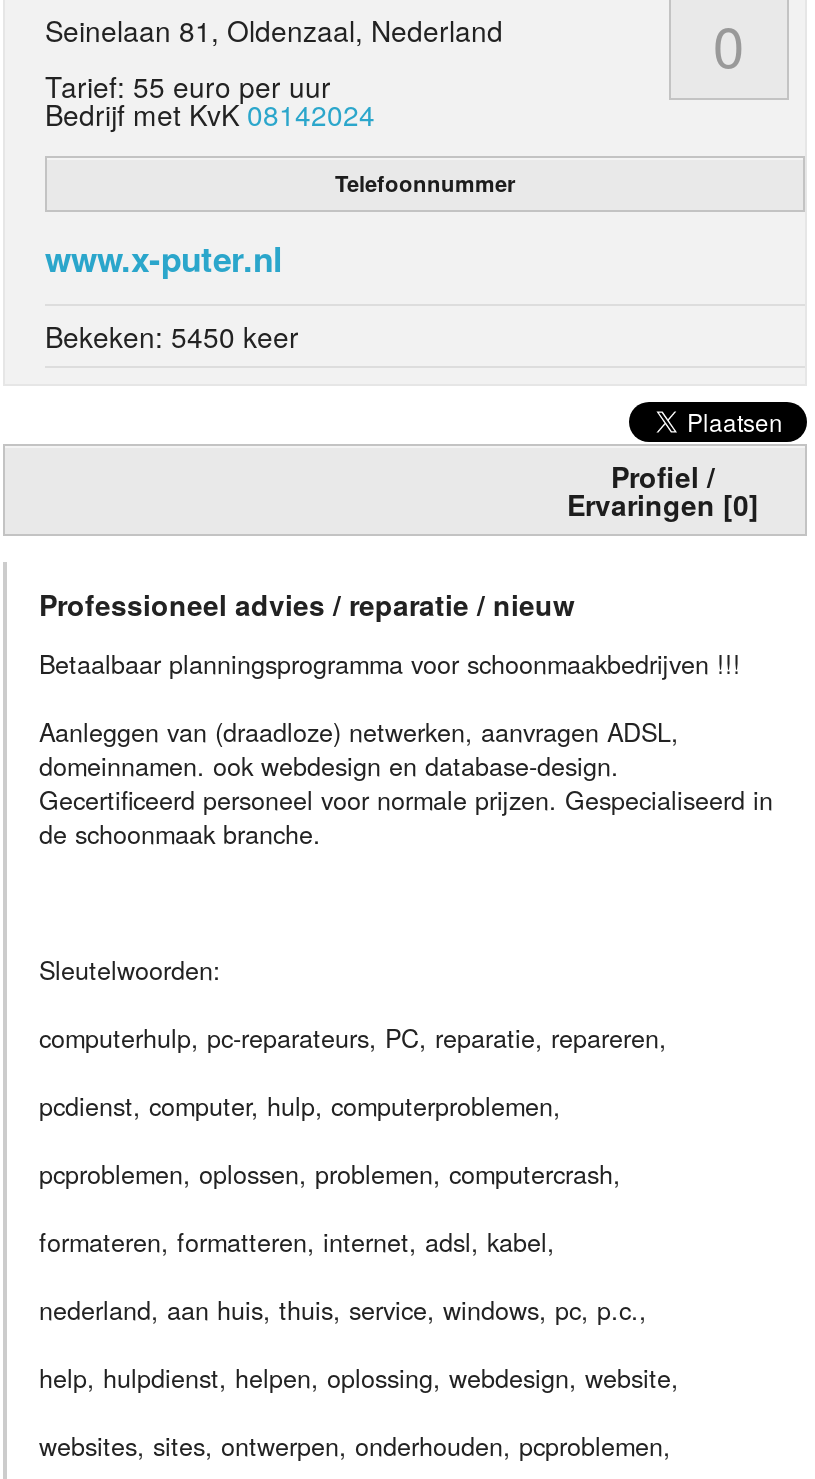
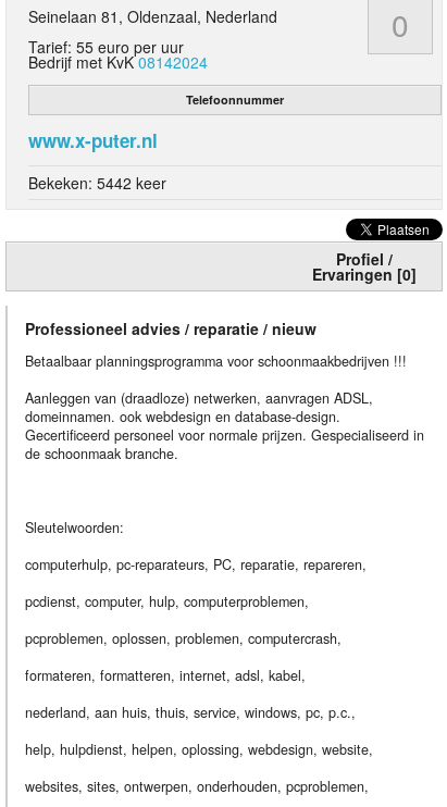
[45,317,299,357] Bekeken: 5450 keer -> [28,172,166,194] Bekeken: 5442 keer

